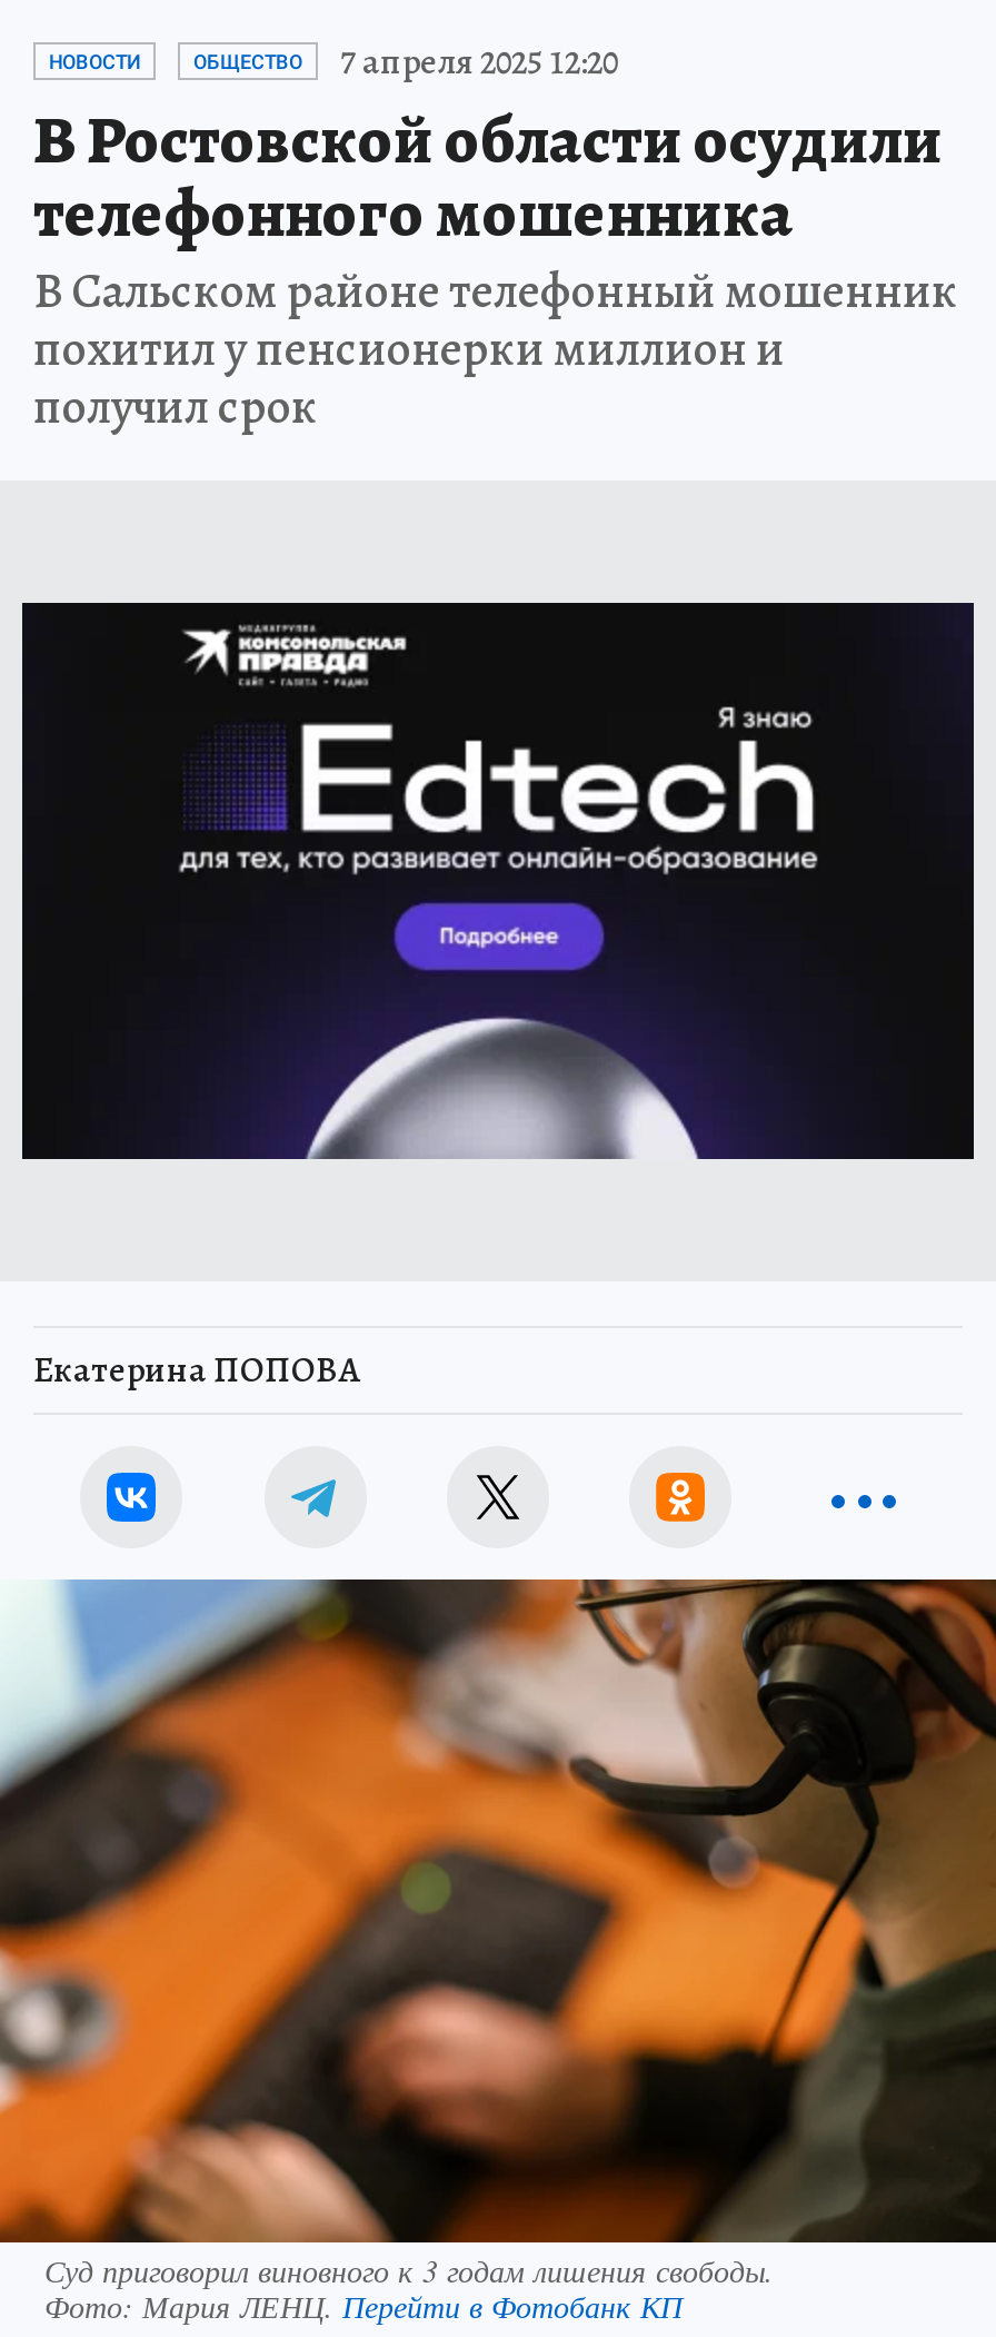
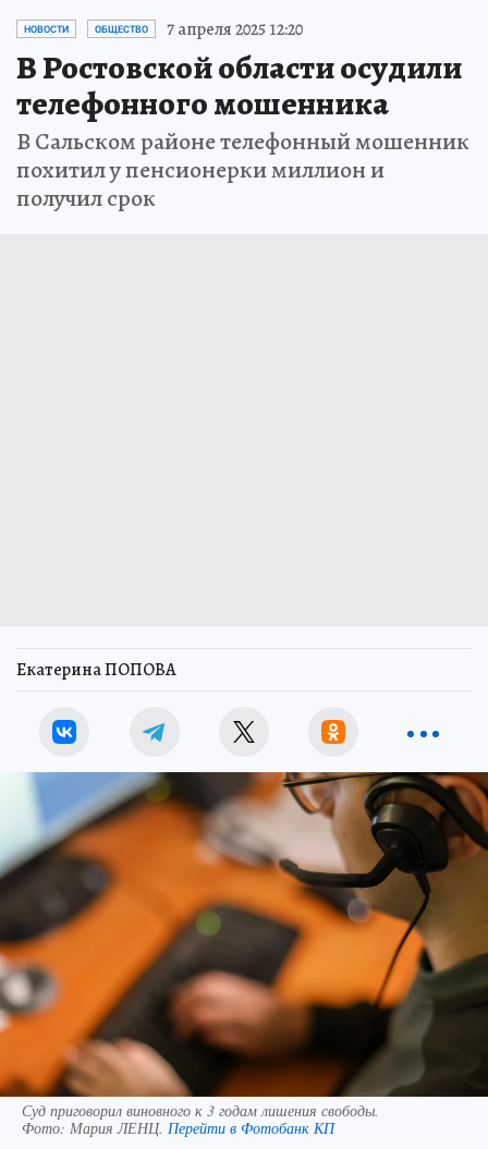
[20,601,976,1161] [image] -> none

